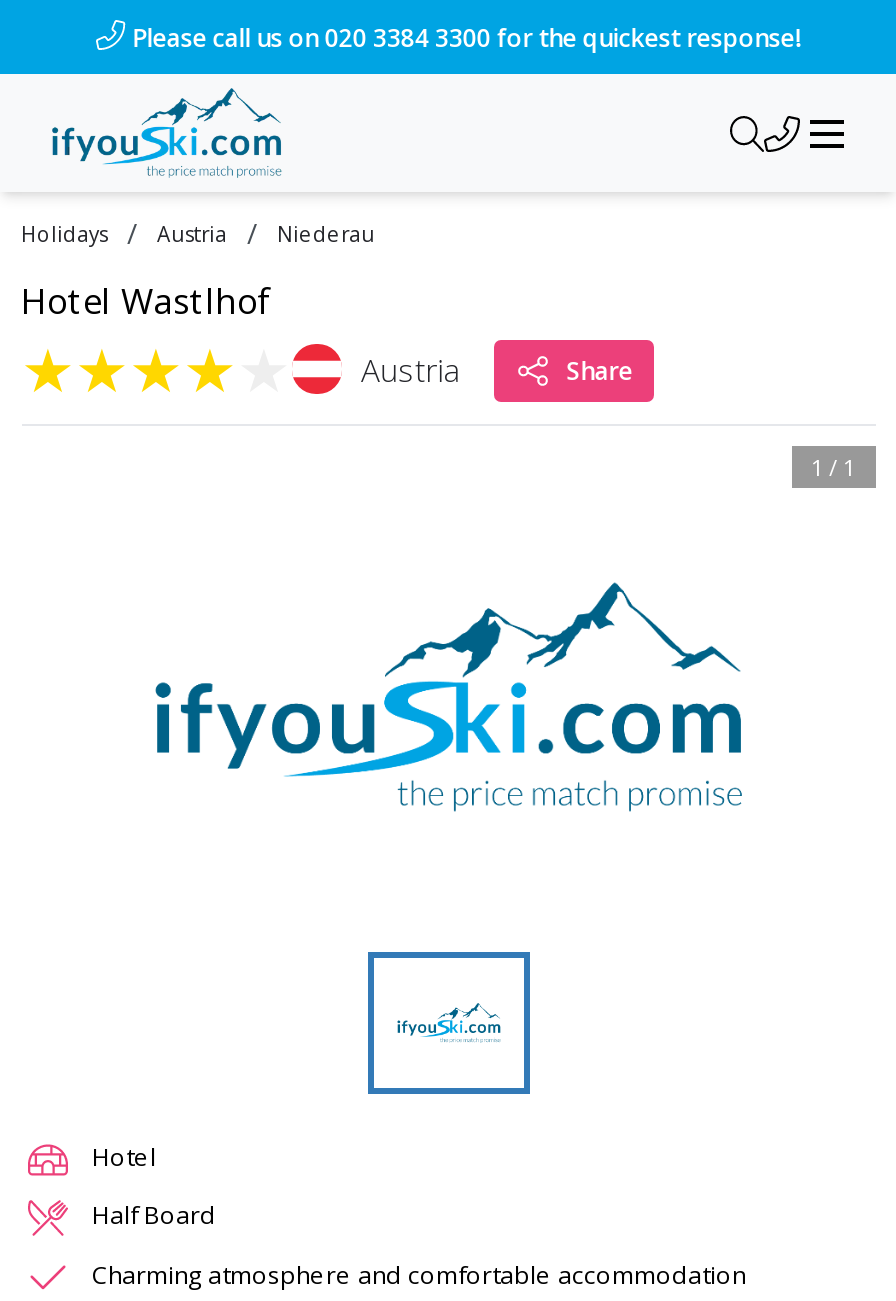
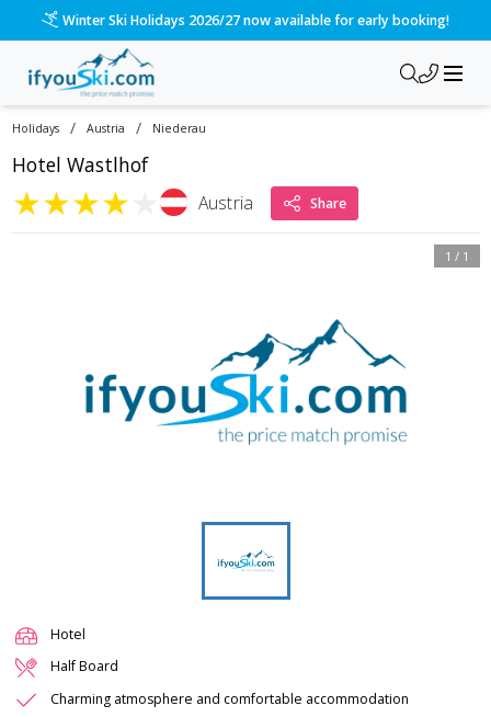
[132,20,800,54] Please call us on 020 3384 3300 for the quickest response! -> [62,11,449,30] Winter Ski Holidays 2026/27 now available for early booking!

